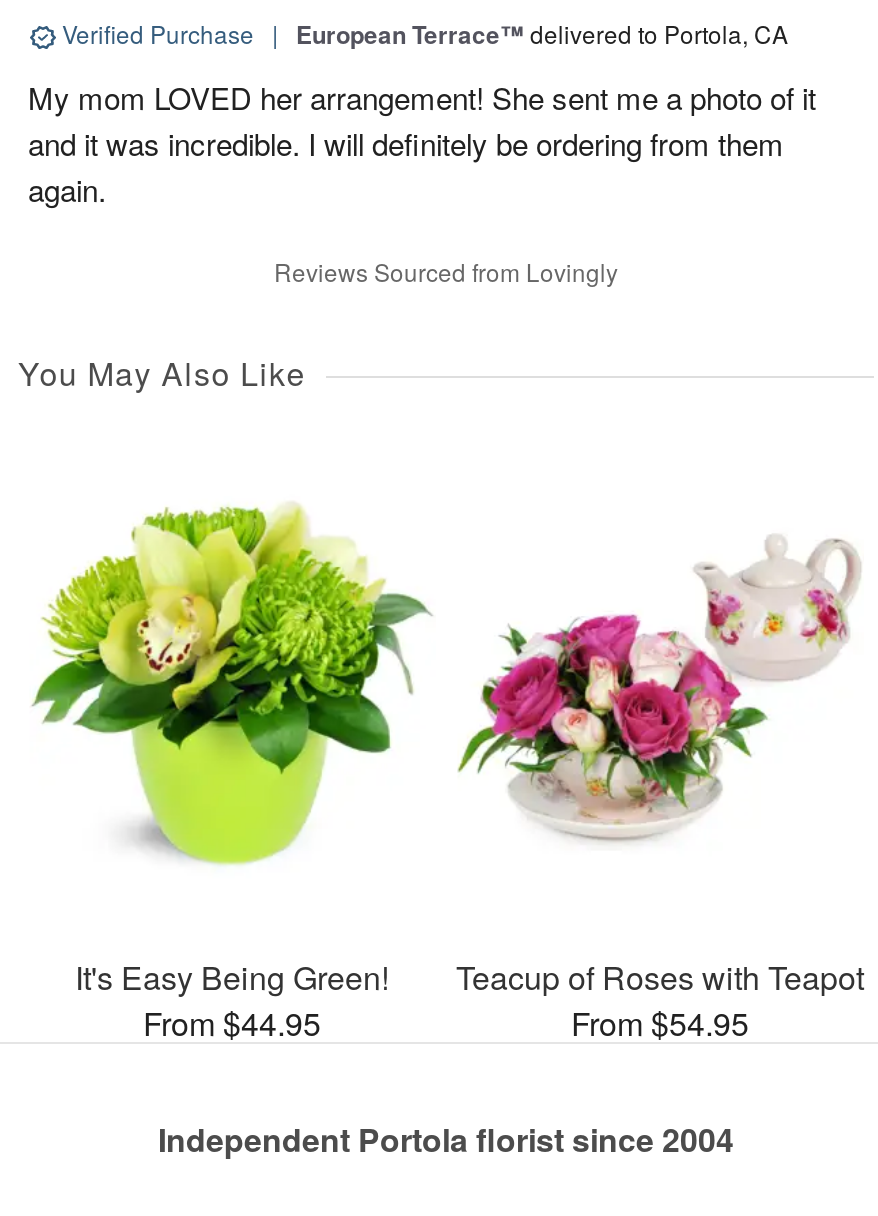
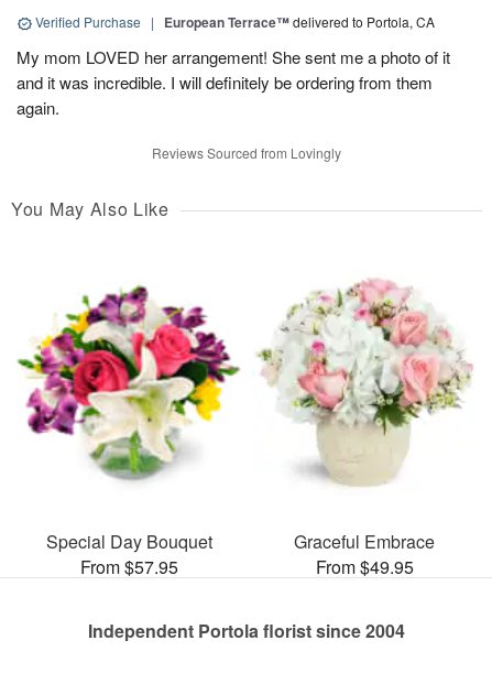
[30,502,432,866] [image] -> [17,281,241,481] [image]
[456,502,864,1046] [image] | Teacup of Roses with Teapot | From $54.95 -> [254,279,474,579] [image] | Graceful Embrace | From $49.95
[75,954,389,1046] It's Easy Being Green! | From $44.95 -> [46,528,212,579] Special Day Bouquet | From $57.95

